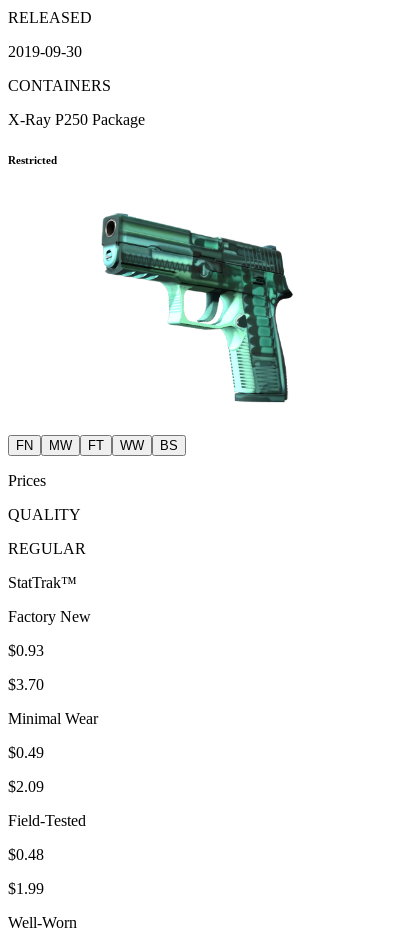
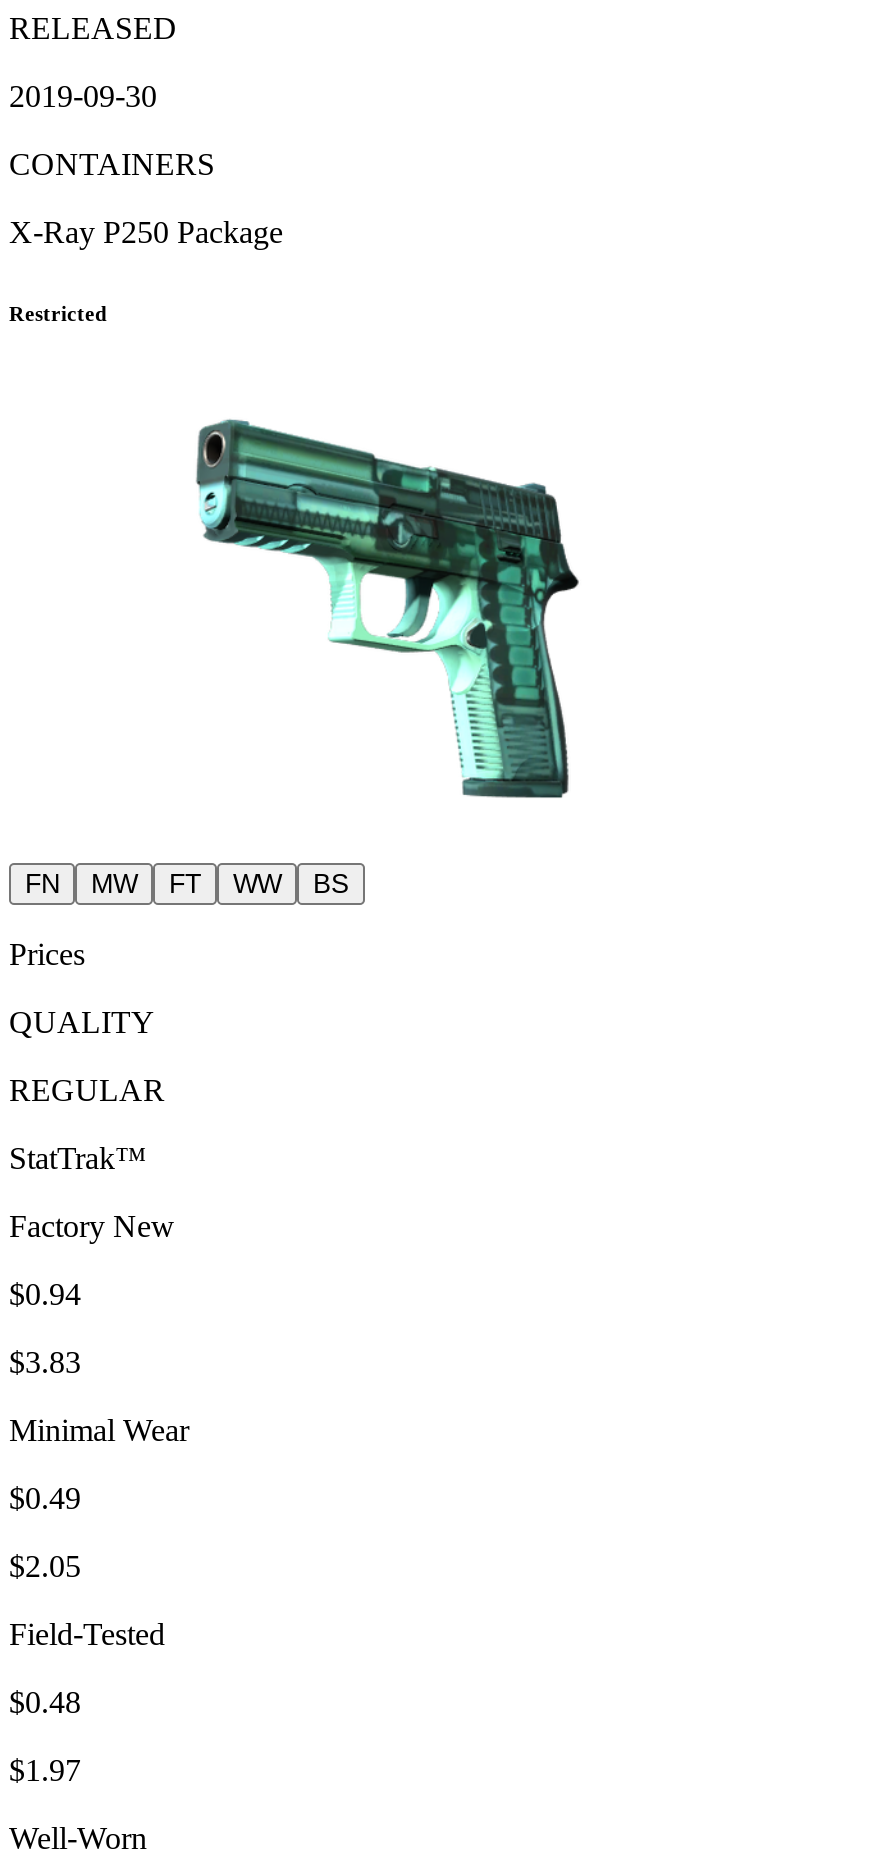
[8,642,44,659] $0.93 -> [9,1277,81,1311] $0.94
[8,676,44,693] $3.70 -> [9,1345,81,1379] $3.83
[8,778,44,795] $2.09 -> [9,1549,81,1583] $2.05
[8,880,44,897] $1.99 -> [9,1753,81,1787] $1.97

